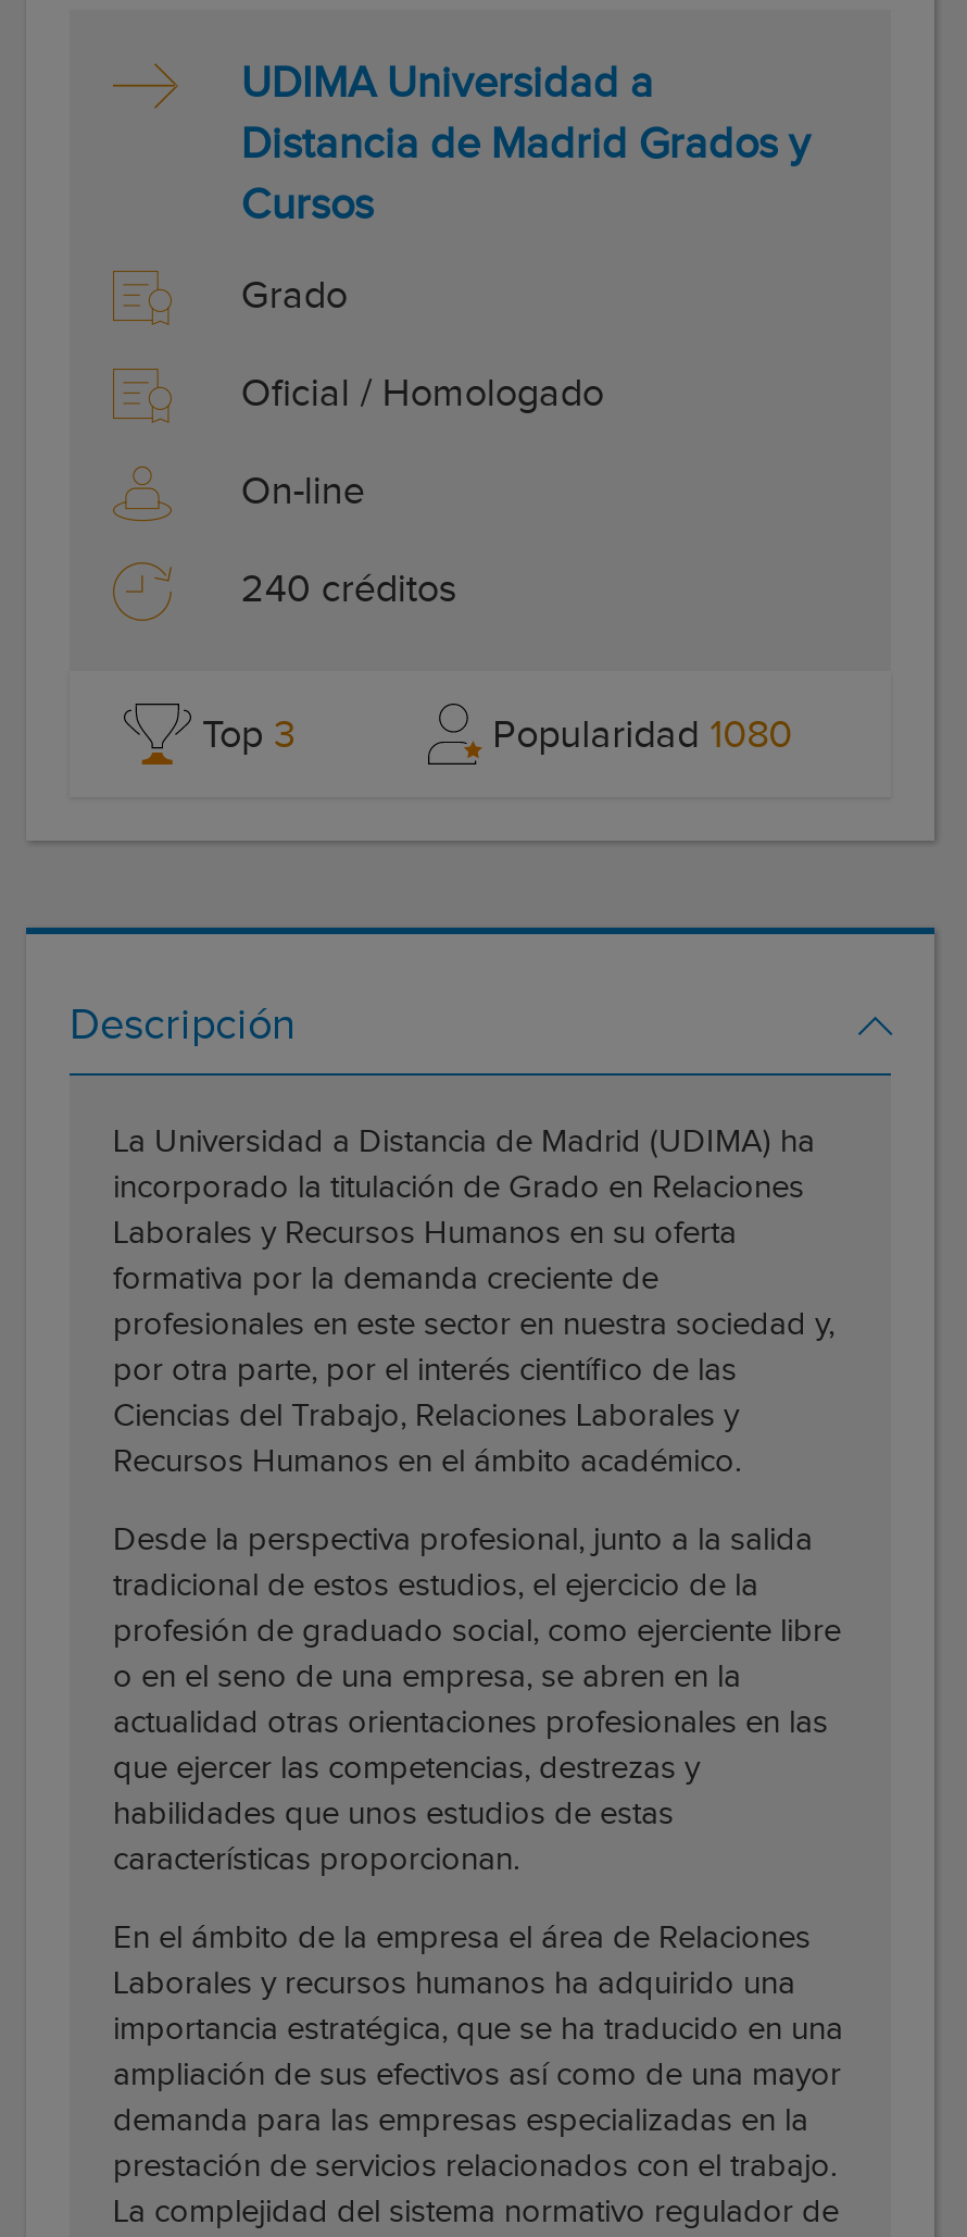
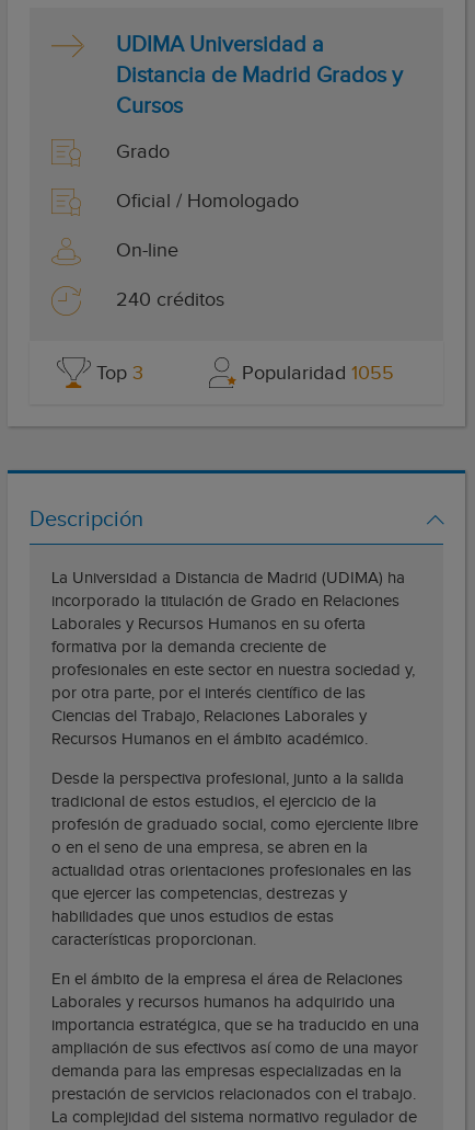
[492,711,792,757] Popularidad 1080 -> [242,361,394,384] Popularidad 1055

